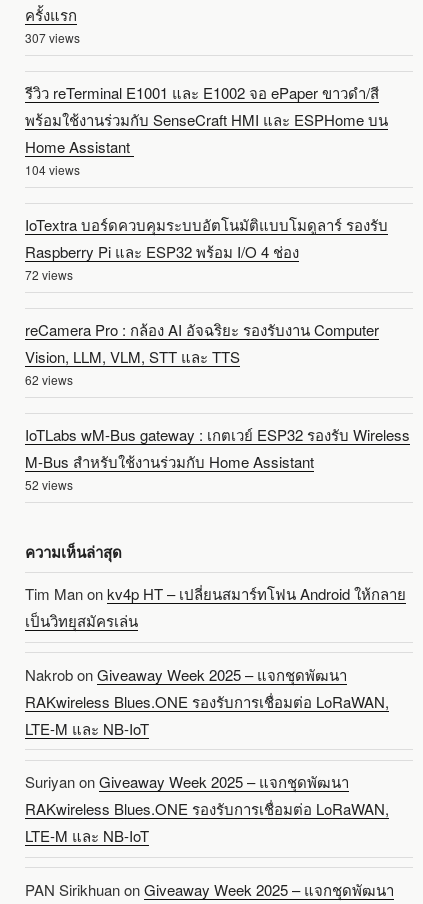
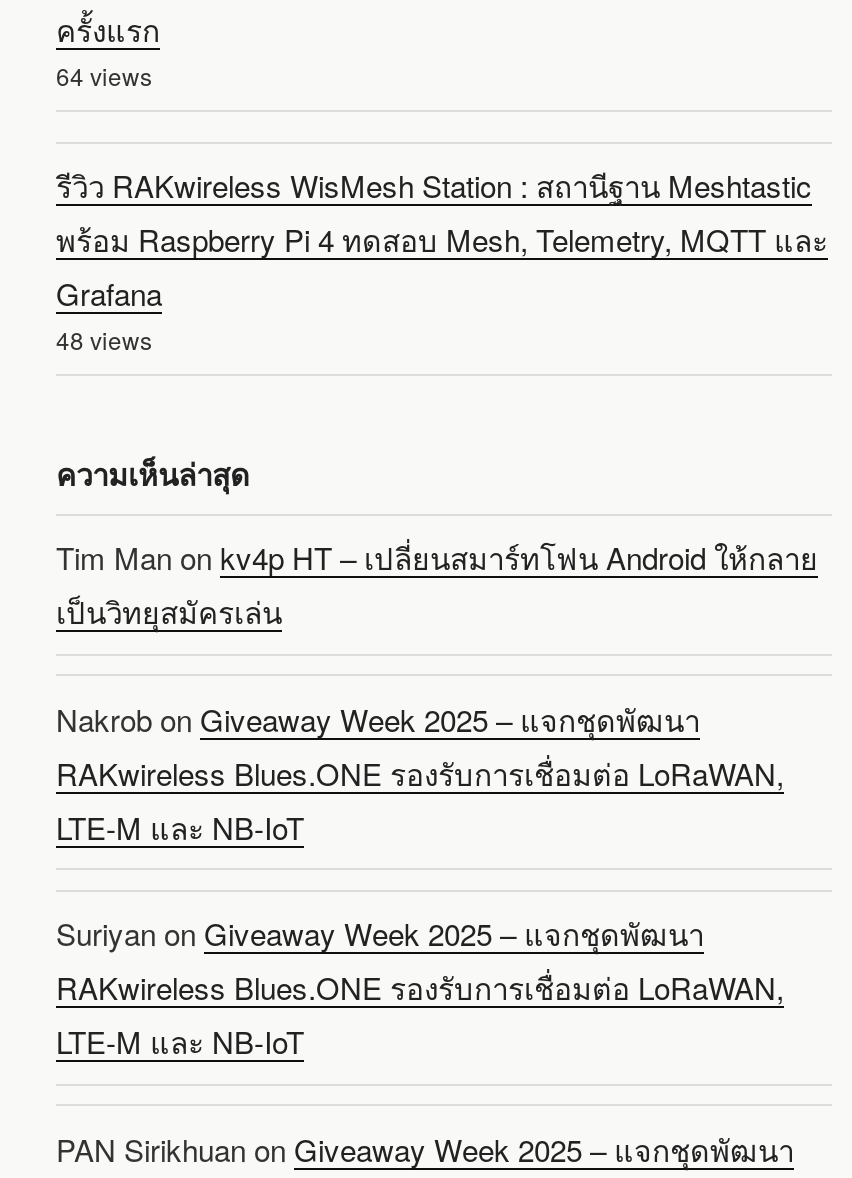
[25,29,410,493] 307 views | รีวิว reTerminal E1001 และ E1002 จอ ePaper ขาวดำ/สี | พร้อมใช้งานร่วมกับ SenseCraft HMI และ ESPHome บน | Home Assistant | 104 views | IoTextra บอร์ดควบคุมระบบอัตโนมัติแบบโมดูลาร์ รองรับ | Raspberry Pi และ ESP32 พร้อม I/O 4 ช่อง | 72 views | reCamera Pro : กล้อง AI อัจฉริยะ รองรับงาน Computer | Vision, LLM, VLM, STT และ TTS | 62 views | IoTLabs wM-Bus gateway : เกตเวย์ ESP32 รองรับ Wireless | M-Bus สำหรับใช้งานร่วมกับ Home Assistant | 52 views -> [56,58,828,356] 64 views | รีวิว RAKwireless WisMesh Station : สถานีฐาน Meshtastic | พร้อม Raspberry Pi 4 ทดสอบ Mesh, Telemetry, MQTT และ | Grafana | 48 views

